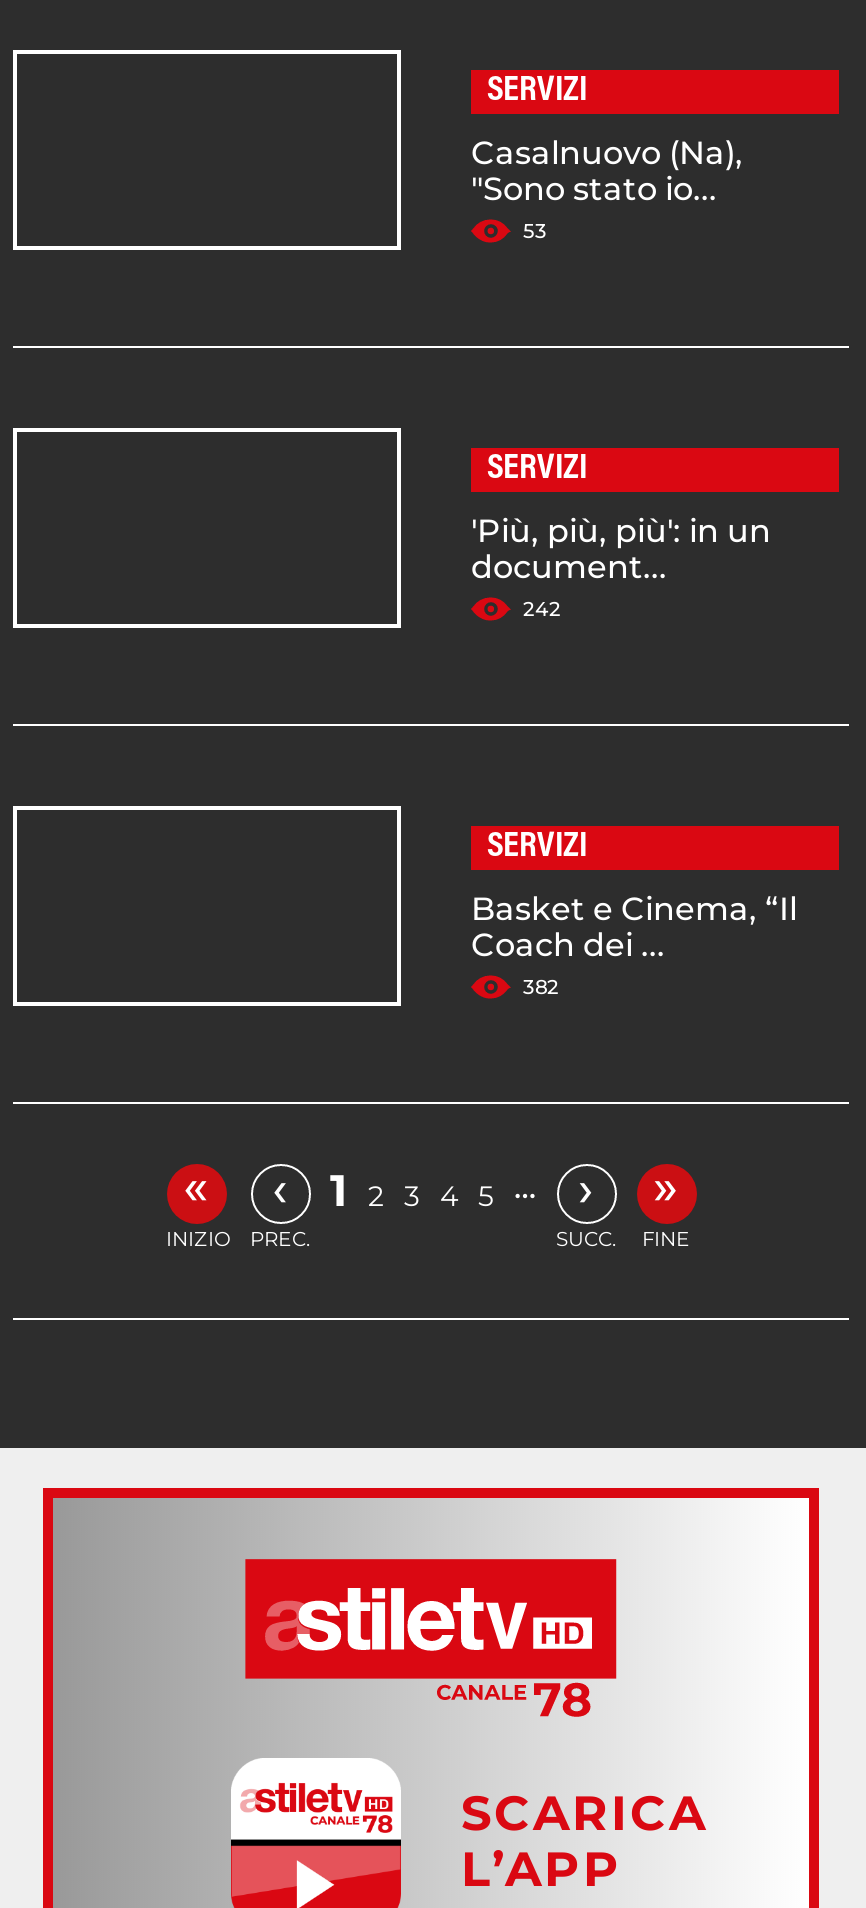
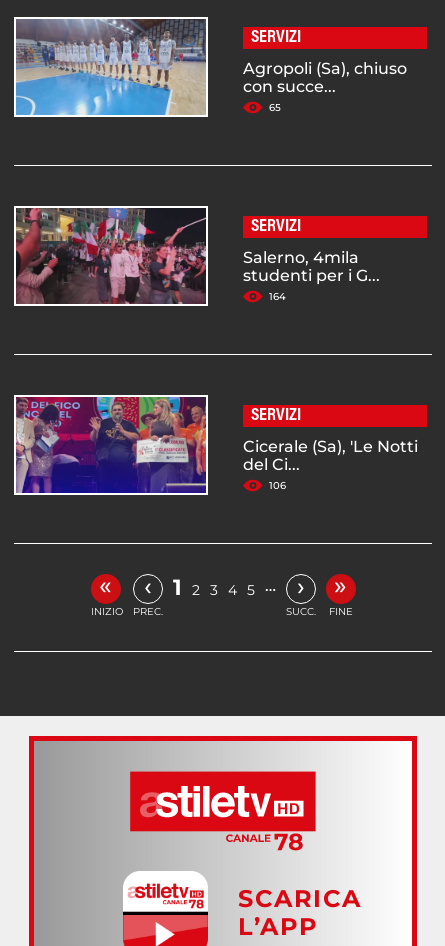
none -> [15,18,207,116] [image]
none -> [15,207,207,305] [image]
[471,134,743,244] Casalnuovo (Na), | "Sono stato io... | 53 -> [243,59,407,114] Agropoli (Sa), chiuso | con succe... | 65
none -> [15,396,207,494] [image]
[471,512,771,622] 'Più, più, più': in un | document... | 242 -> [243,248,380,303] Salerno, 4mila | studenti per i G... | 164
[471,890,797,1000] Basket e Cinema, “Il | Coach dei ... | 382 -> [243,437,418,492] Cicerale (Sa), 'Le Notti | del Ci... | 106

